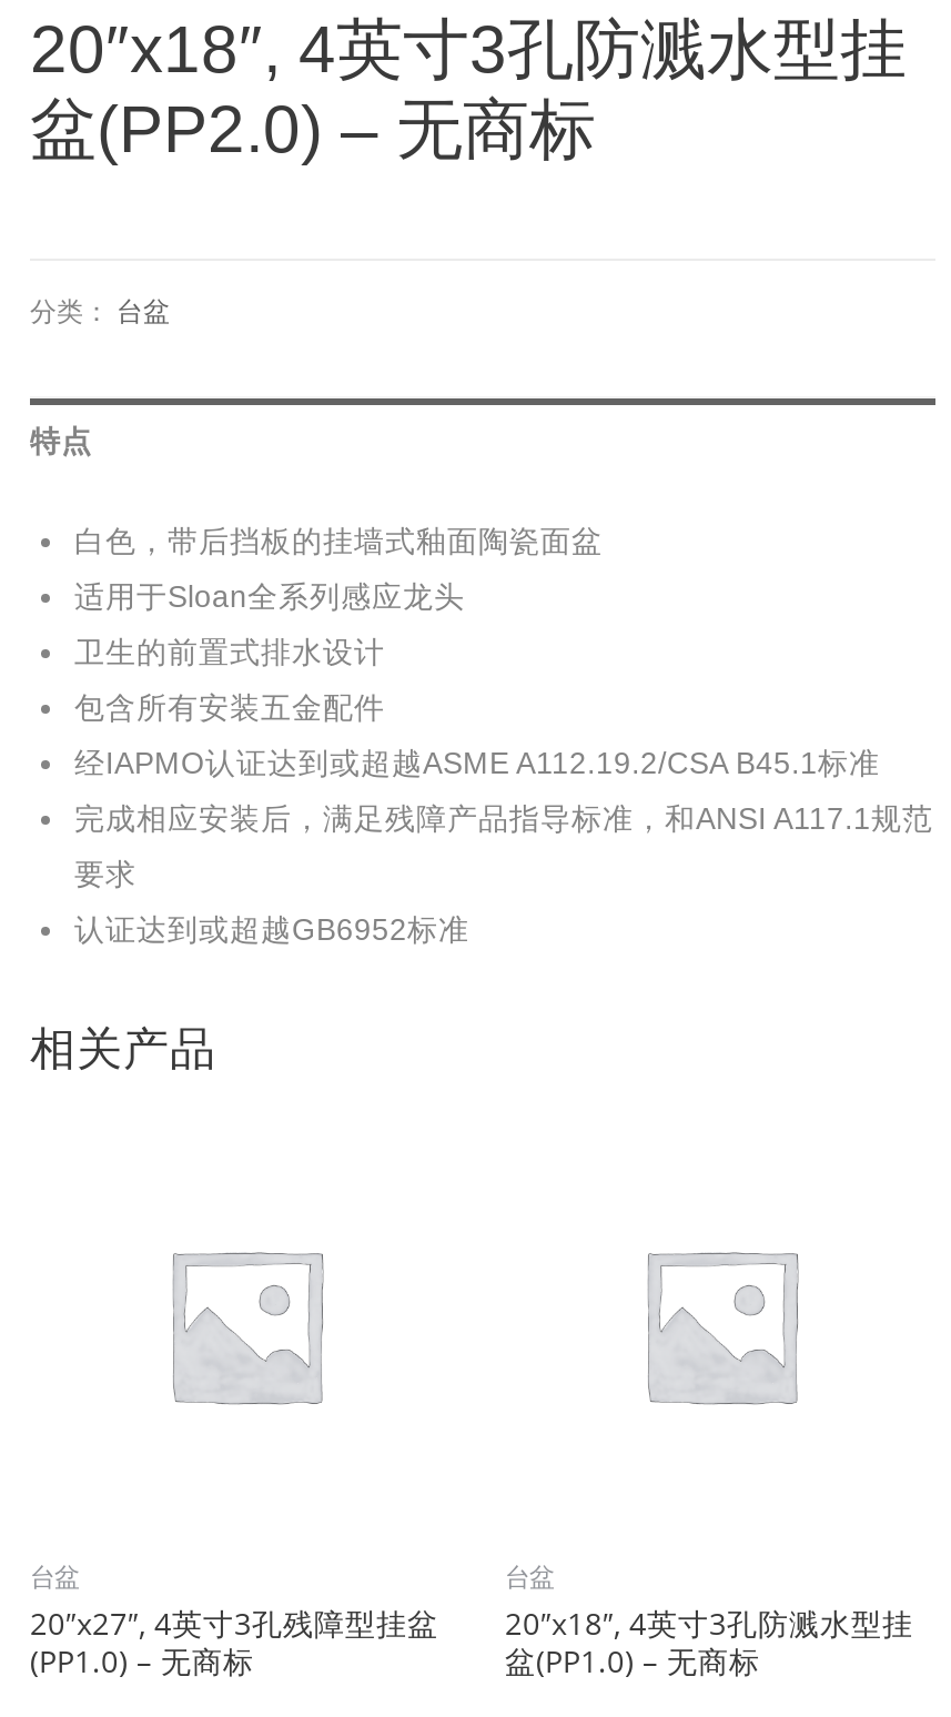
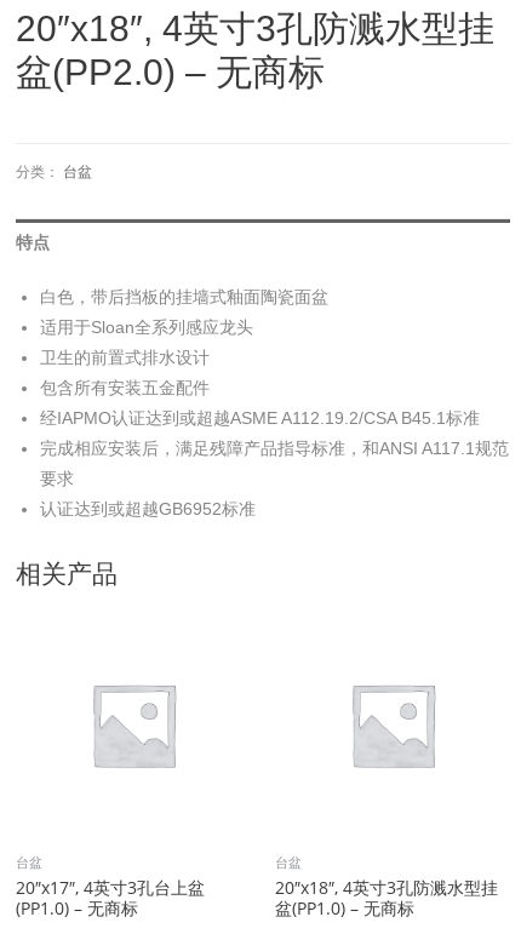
[30,1604,438,1644] 20″x27″, 4英寸3孔残障型挂盆 -> [16,877,205,899] 20″x17″, 4英寸3孔台上盆

